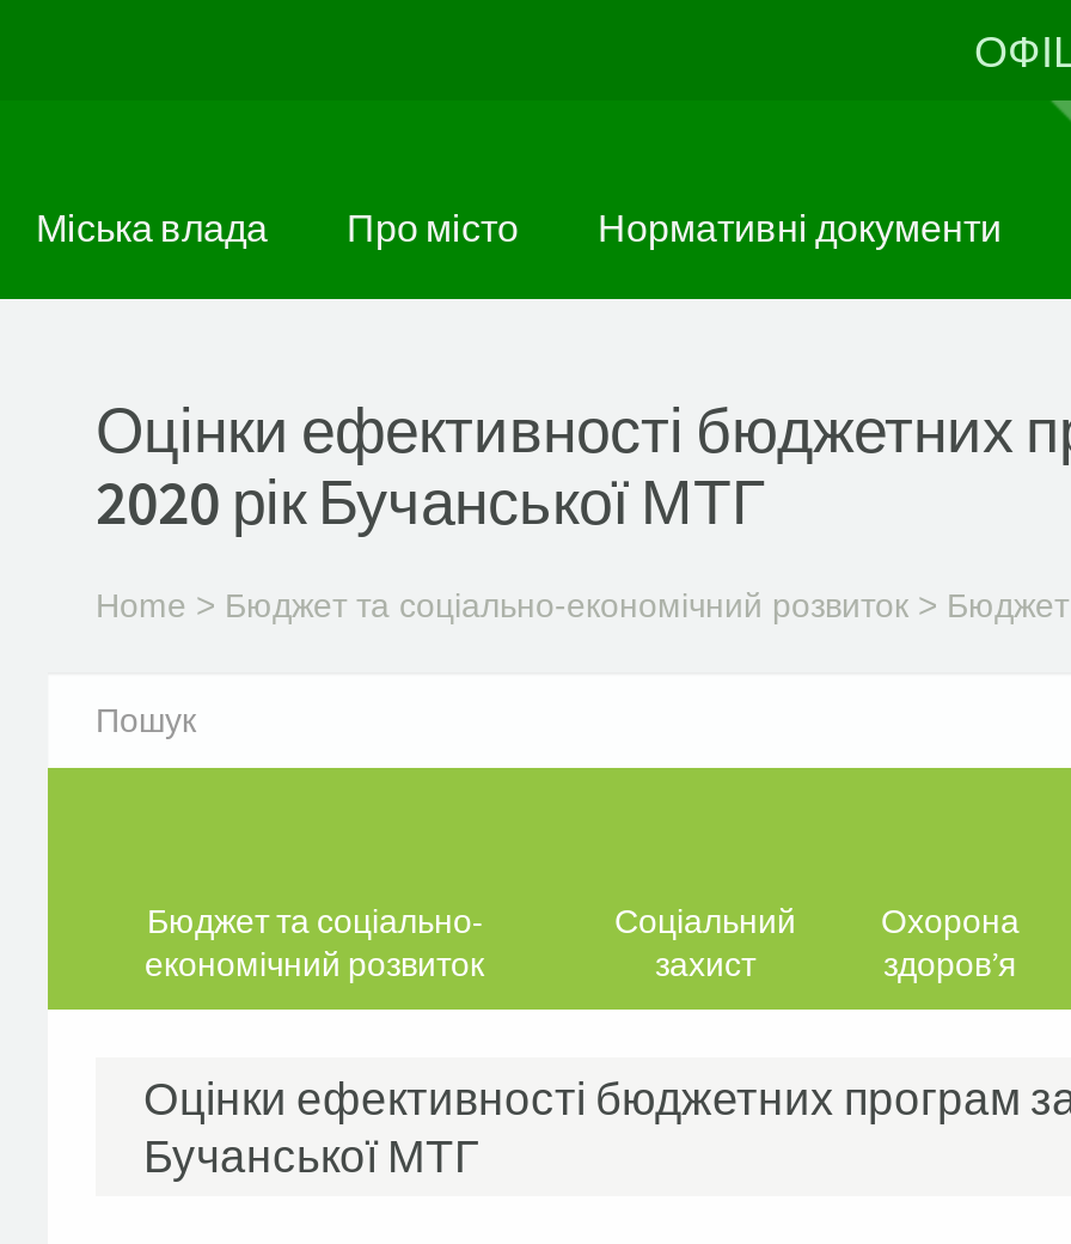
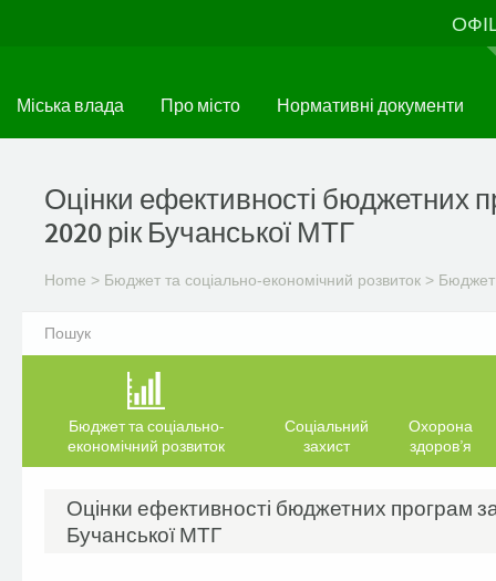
none -> [126,371,166,411] [image]

